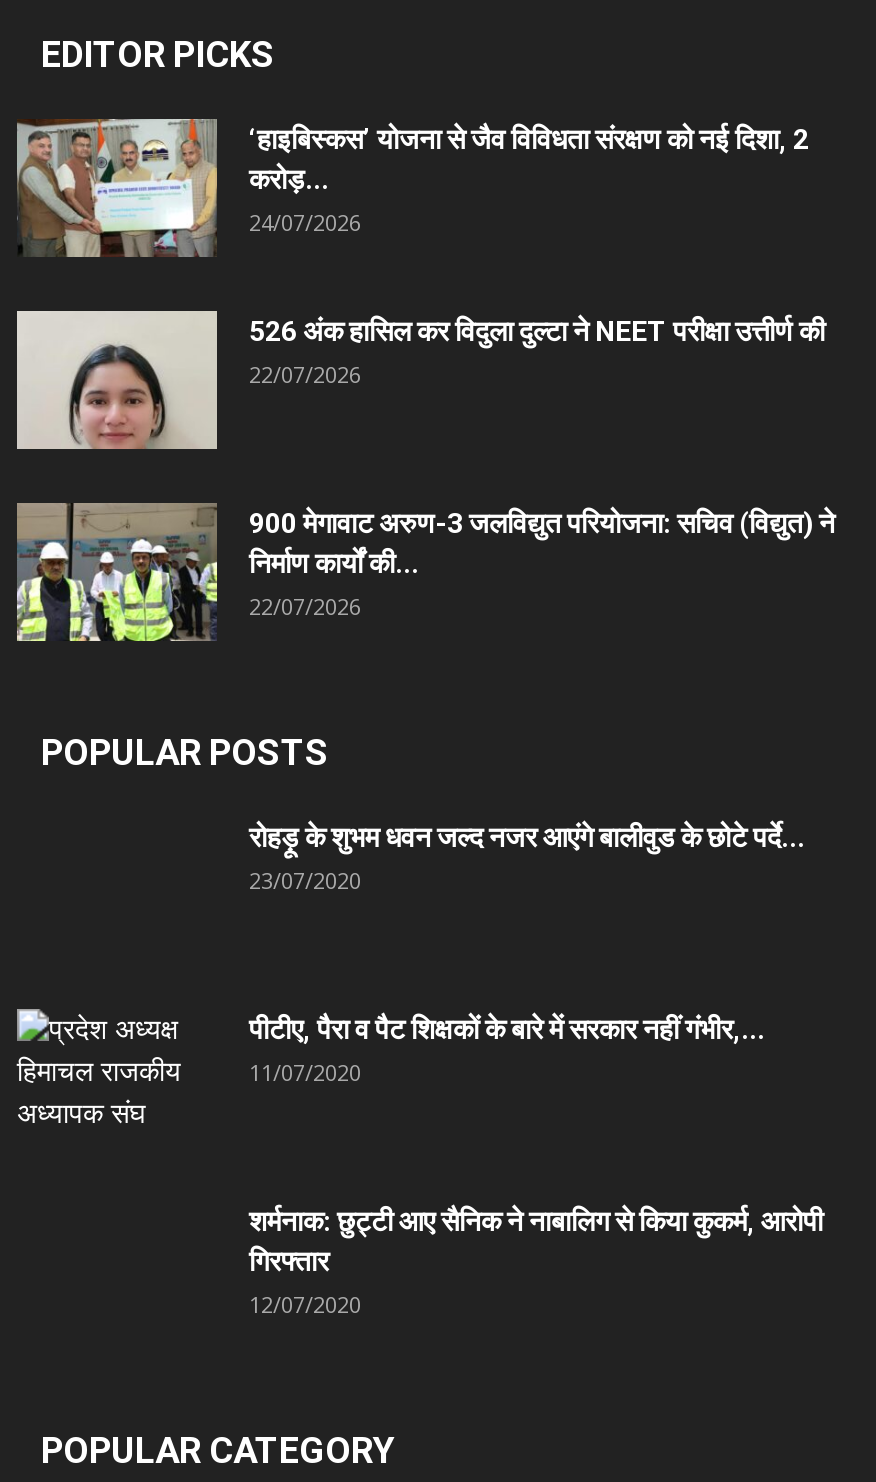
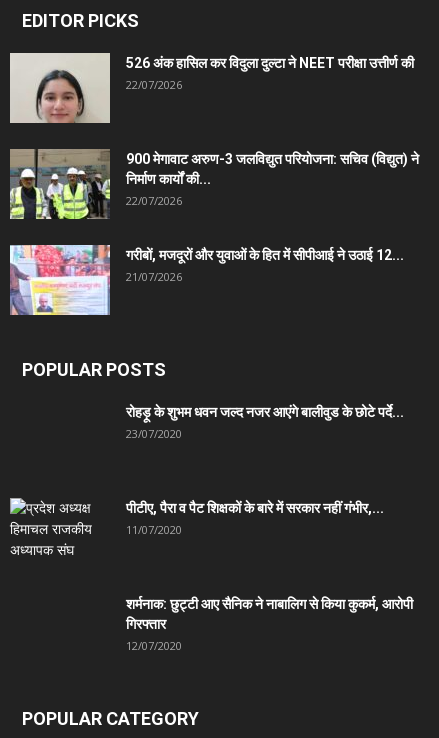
[17,117,809,259] [image] | ‘हाइबिस्कस’ योजना से जैव विविधता संरक्षण को नई दिशा, 2 | करोड़... | 24/07/2026 -> none
moved [31,315,835,621] -> [17,55,419,208]: [image] | 526 अंक हासिल कर विदुला दुल्टा ने NEET परीक्षा उत्तीर्ण की | 22/07/2026 | 900 मेगावाट अरुण-3 जलविद्युत परियोजना: सचिव (विद्युत) ने | निर्माण कार्यों की... | 22/07/2026
none -> [9,244,404,316] [image] | गरीबों, मजदूरों और युवाओं के हित में सीपीआई ने उठाई 12... | 21/07/2026

